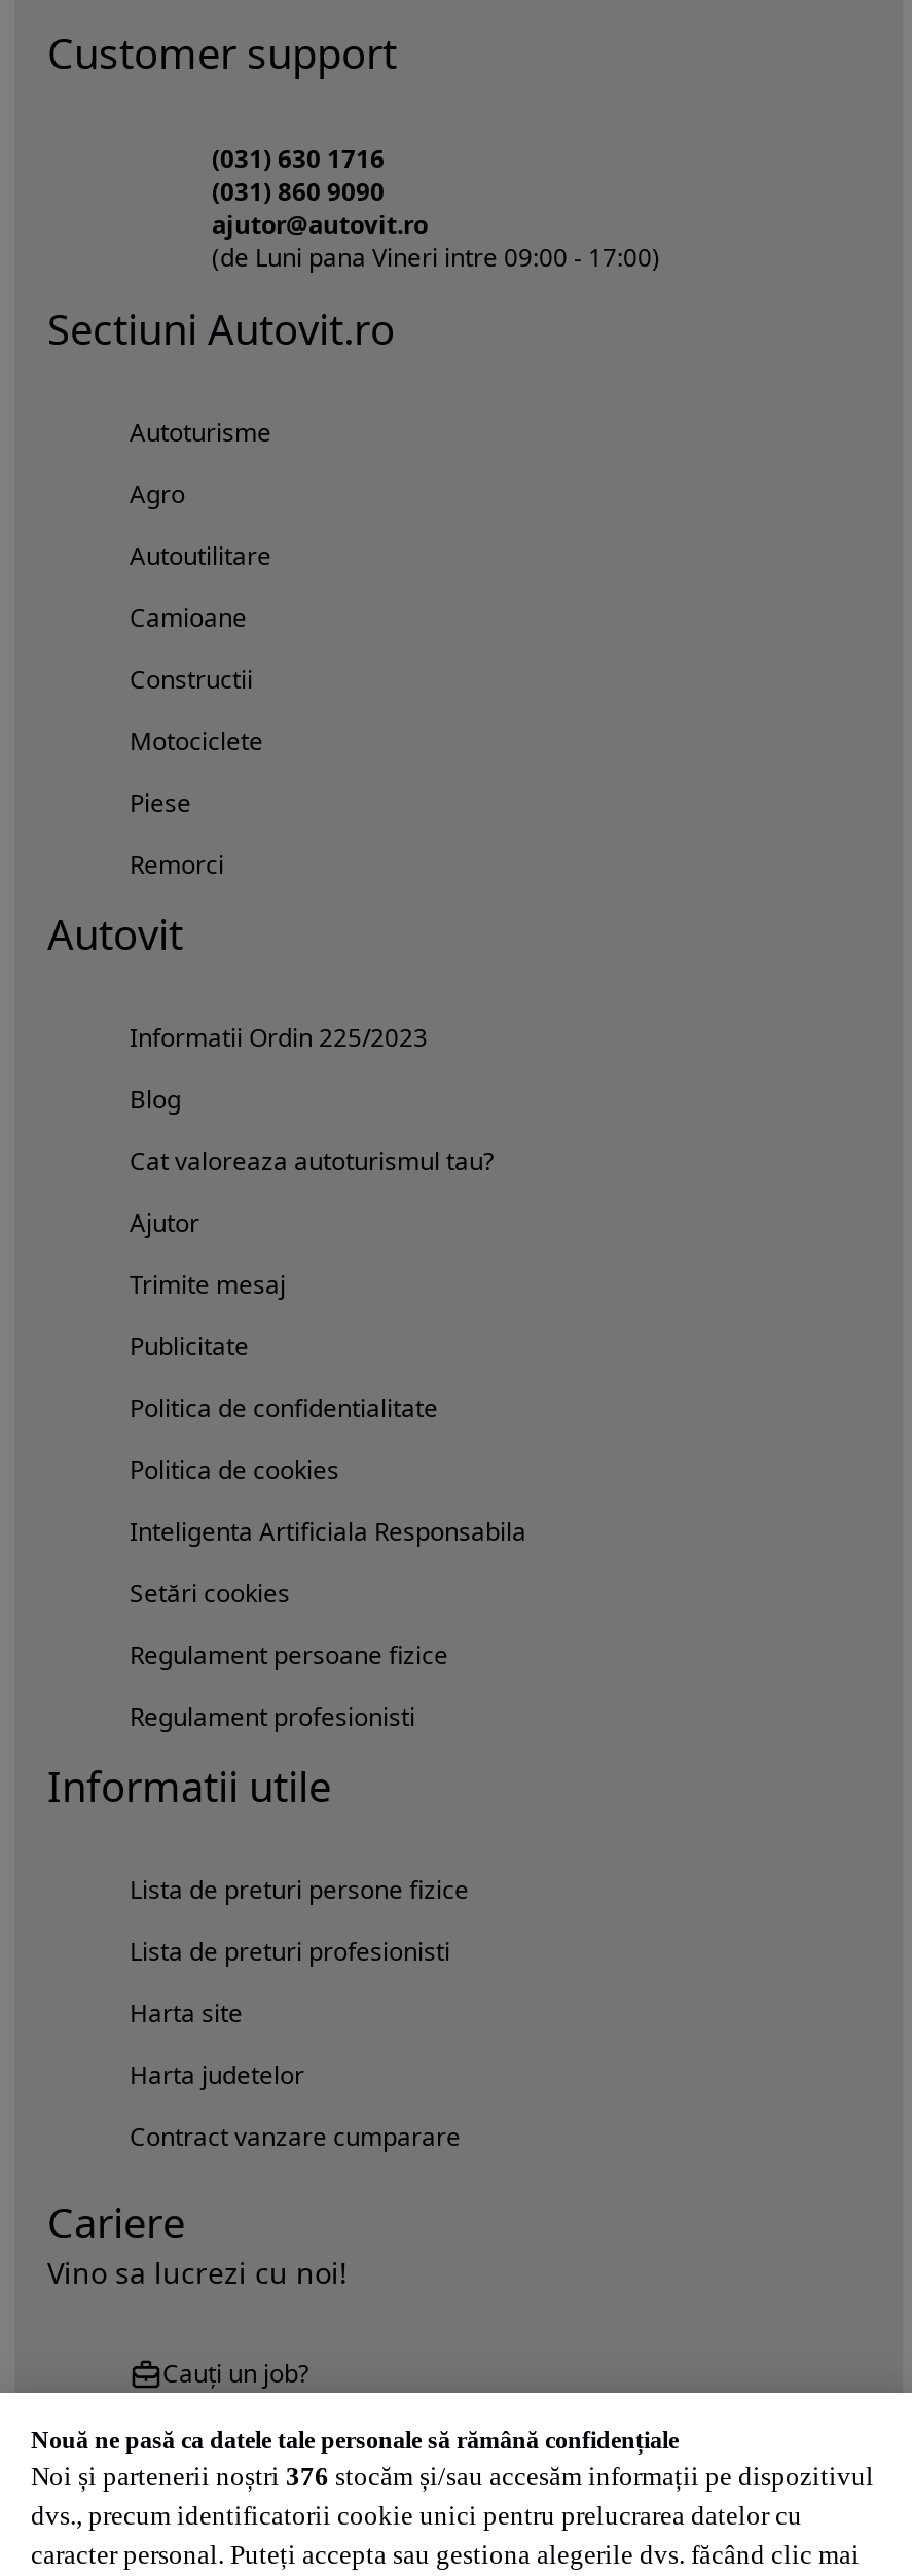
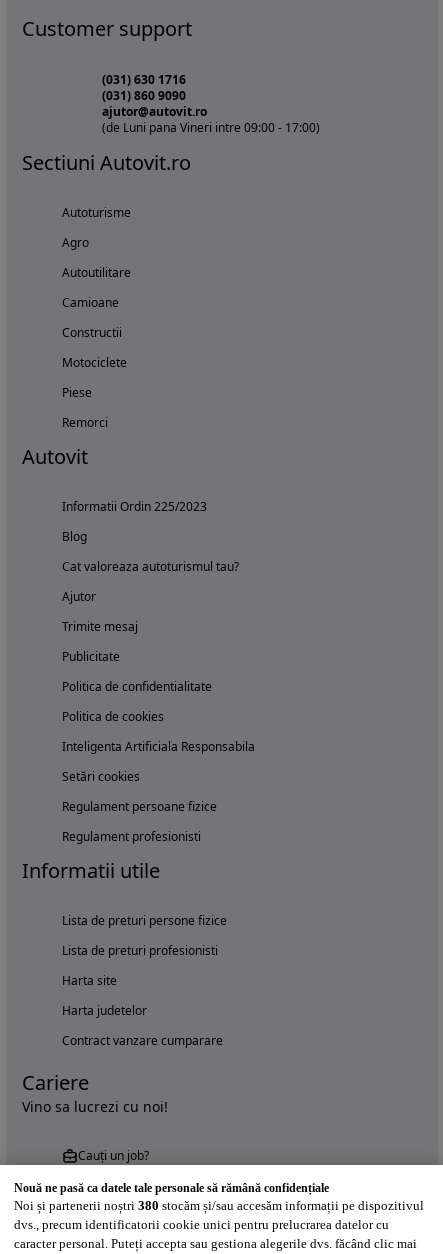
[31,2461,874,2492] Noi și partenerii noștri 376 stocăm și/sau accesăm informații pe dispozitivul -> [14,1198,424,1213] Noi și partenerii noștri 380 stocăm și/sau accesăm informații pe dispozitivul

